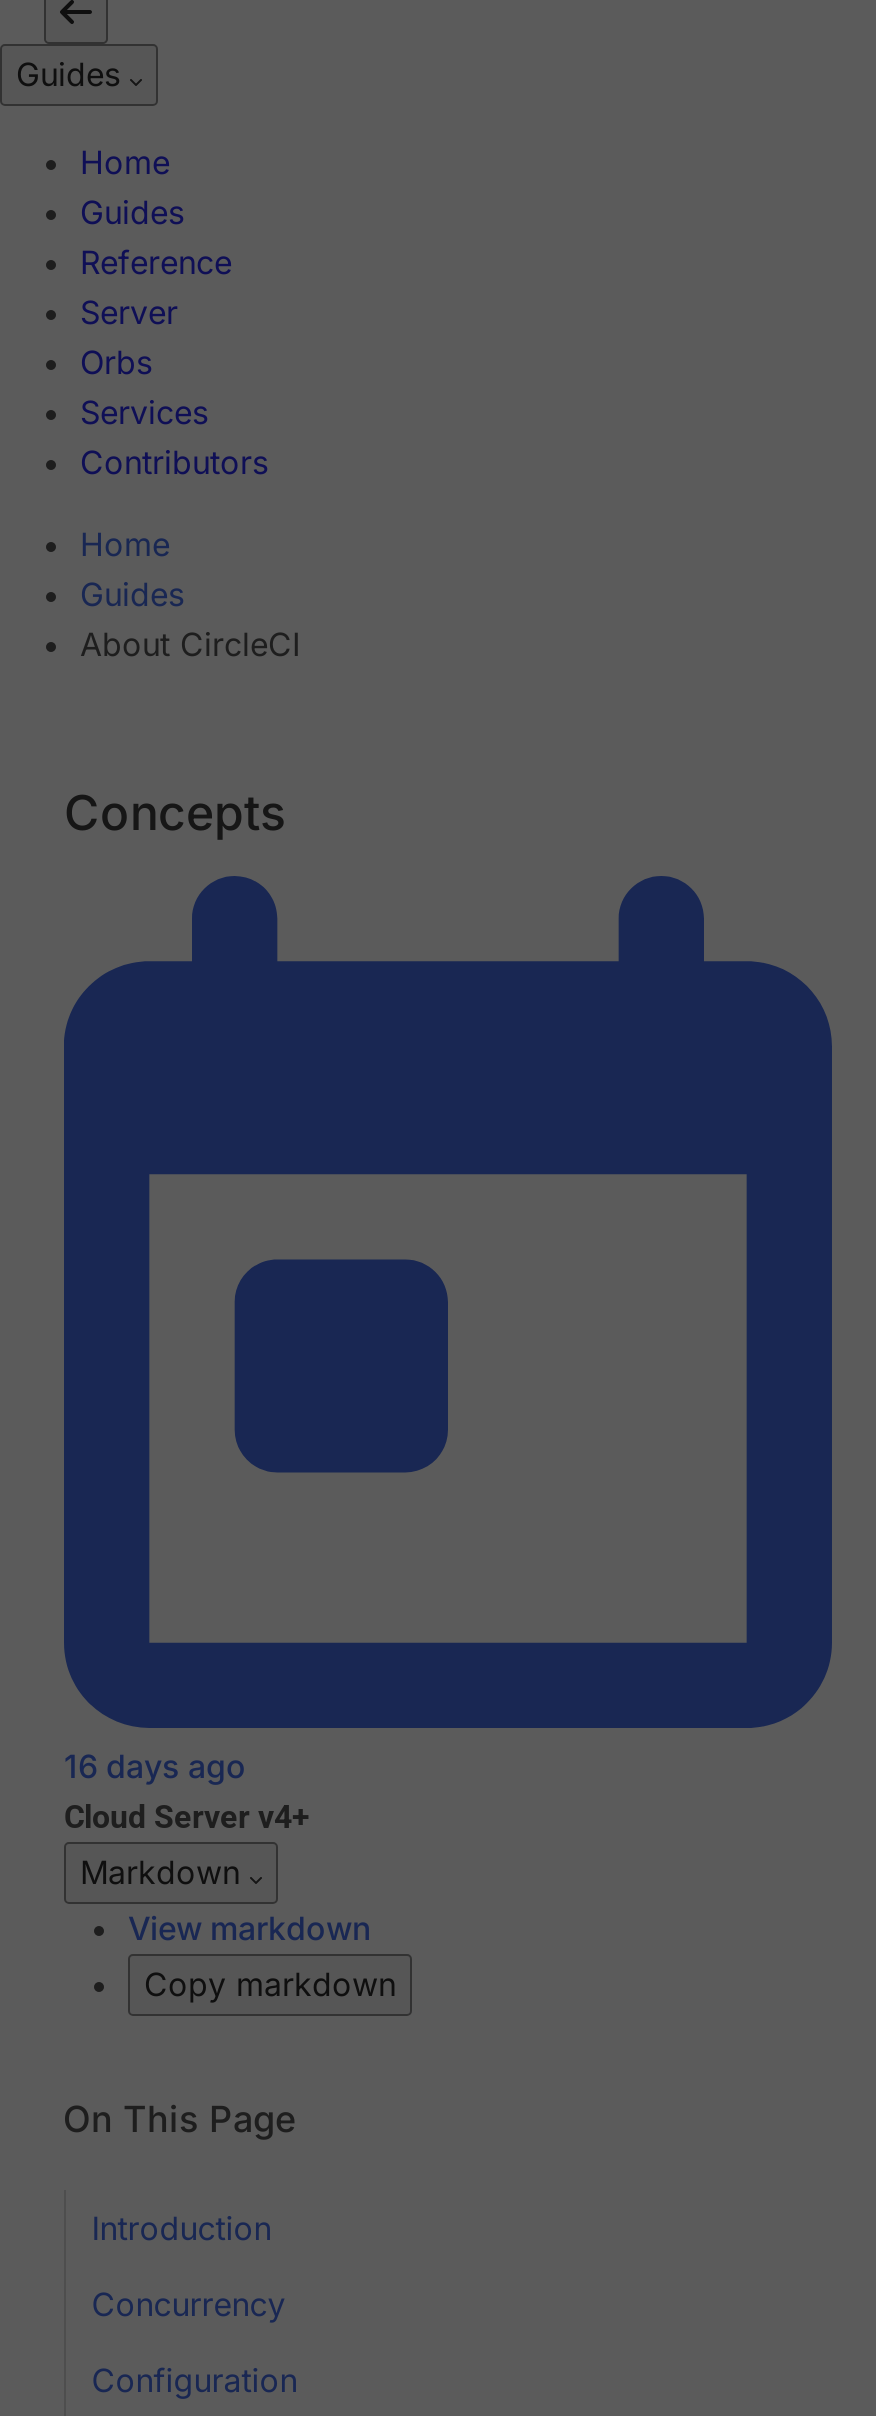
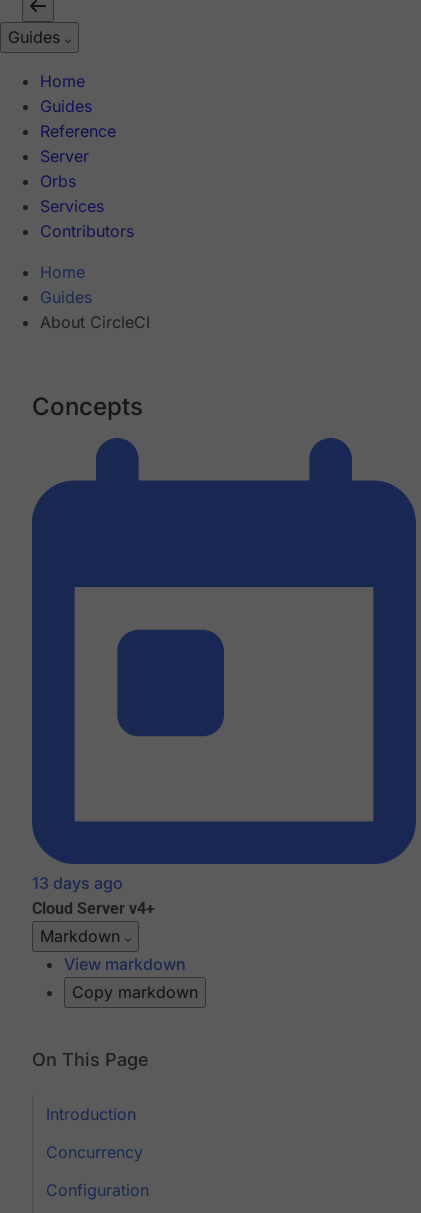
[64,1747,246,1787] 16 days ago -> [32,873,123,893] 13 days ago

